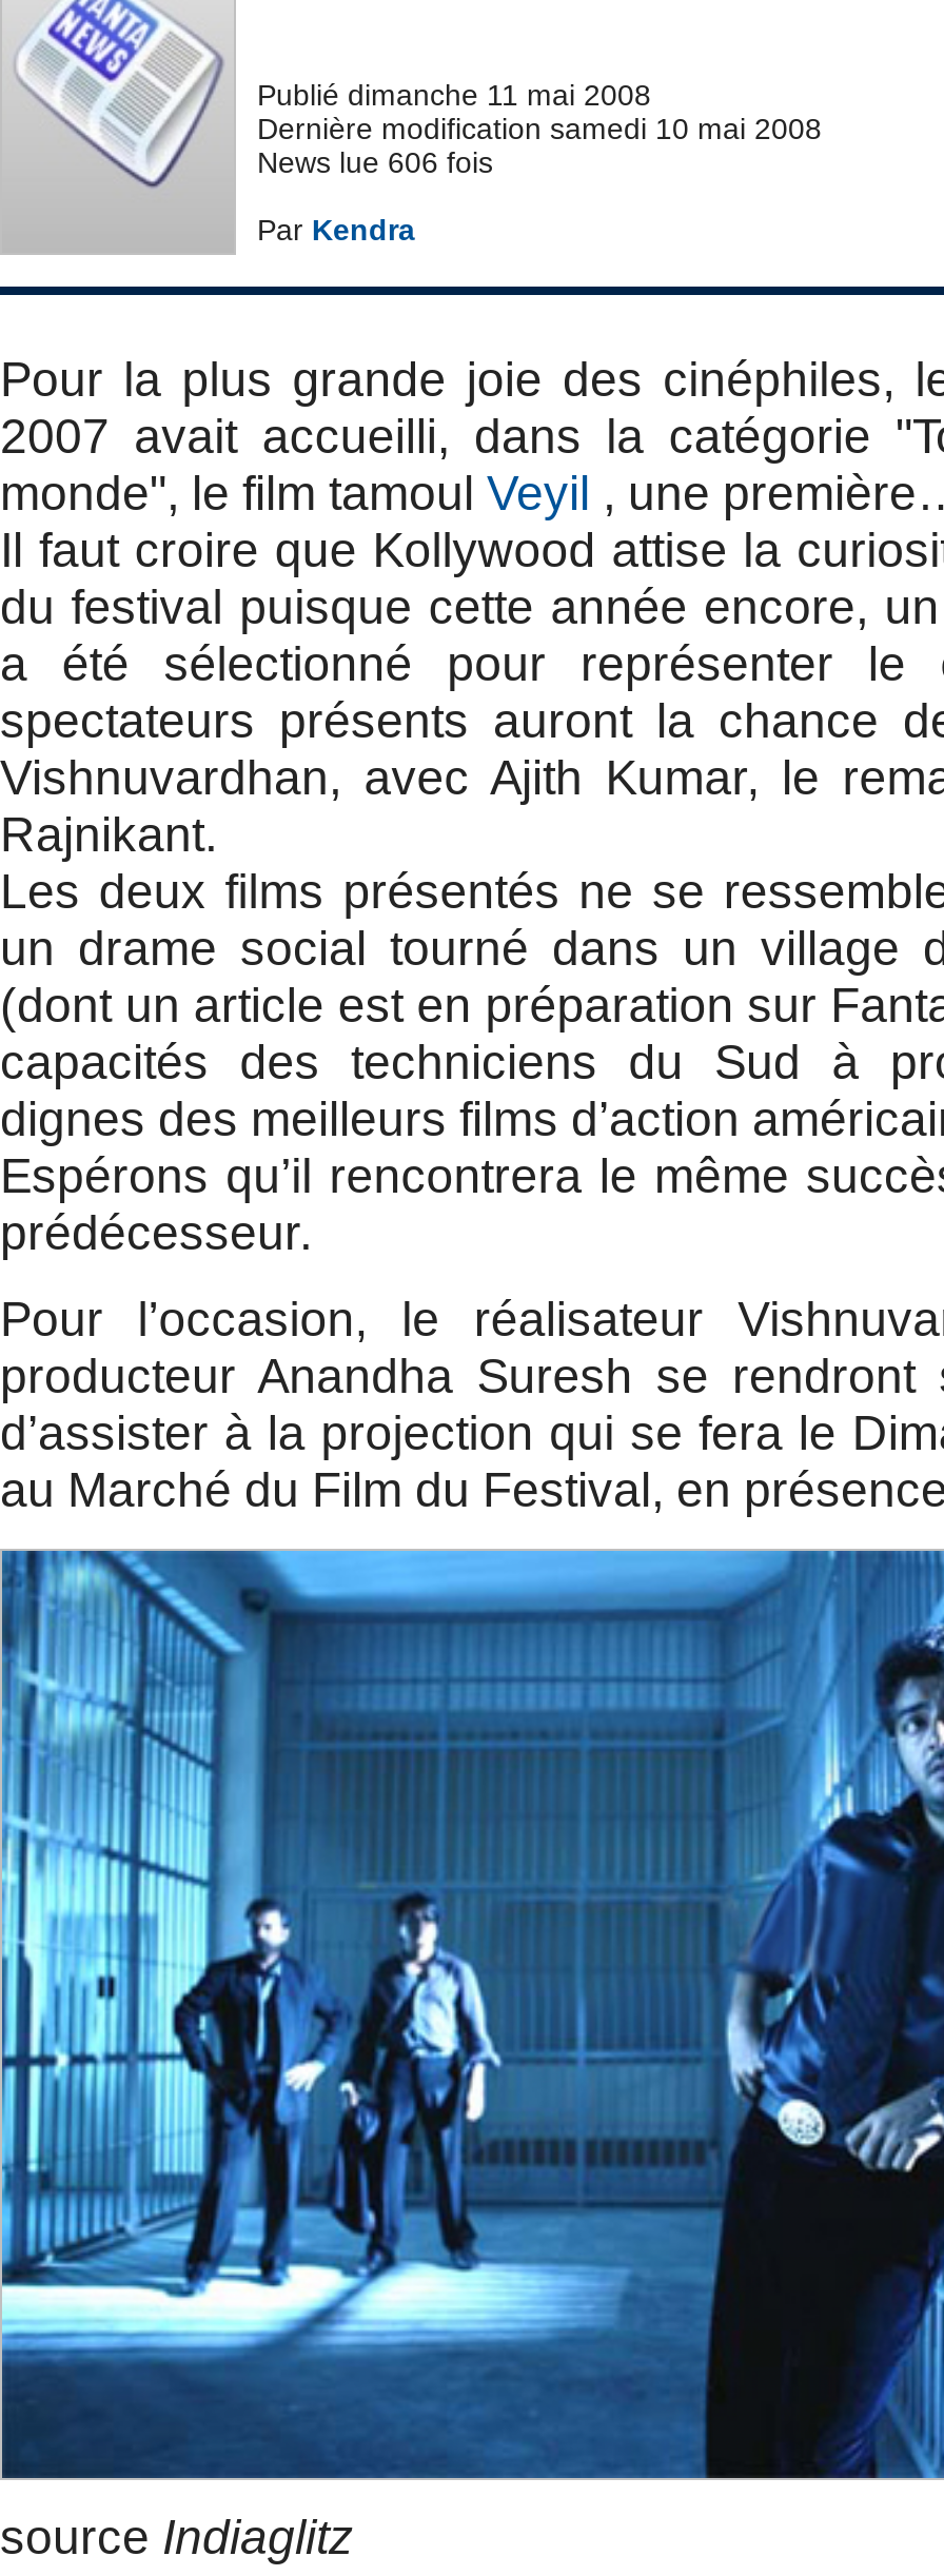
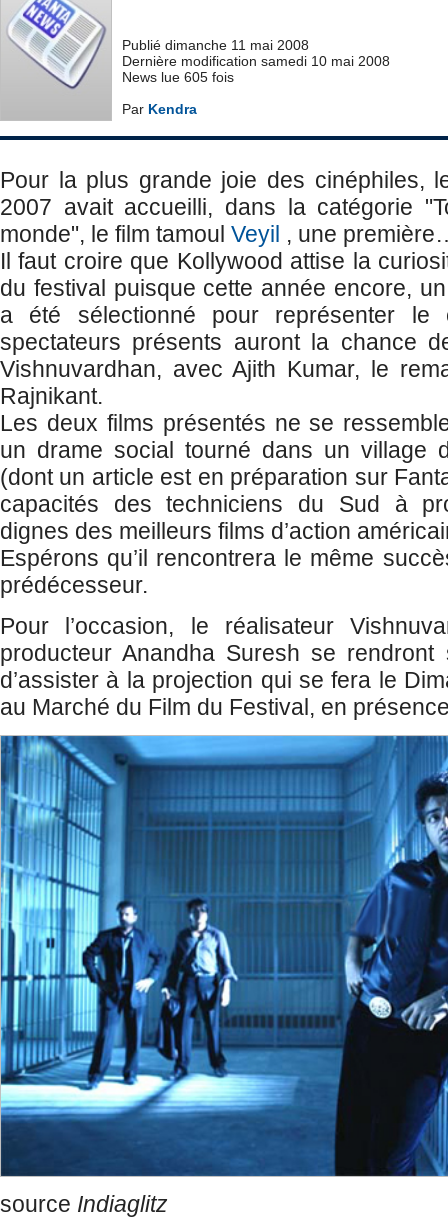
[257,145,493,179] News lue 606 fois -> [122,69,234,85] News lue 605 fois

